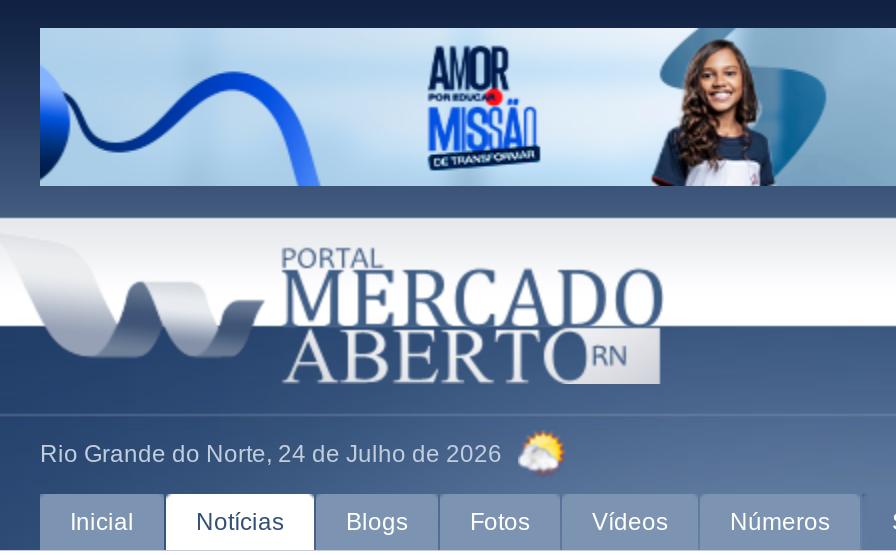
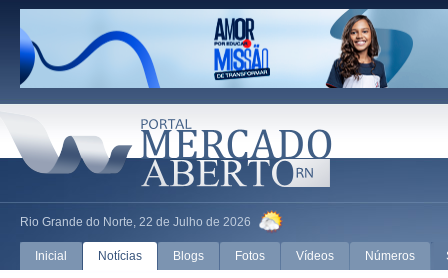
[40,440,502,468] Rio Grande do Norte, 24 de Julho de 2026 -> [20,215,251,229] Rio Grande do Norte, 22 de Julho de 2026

